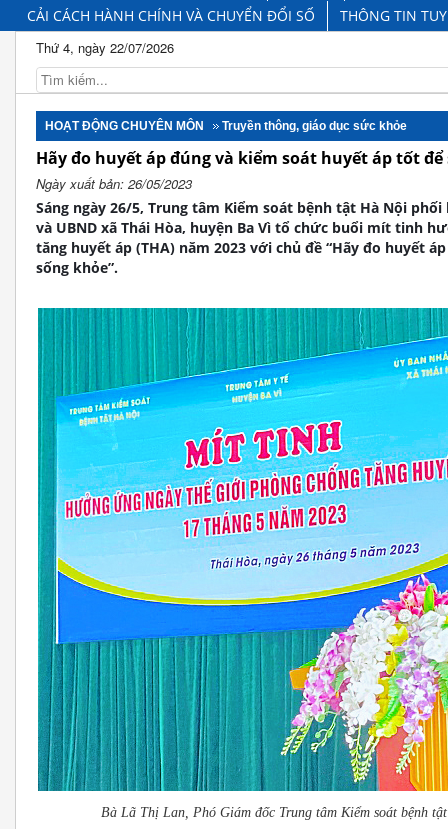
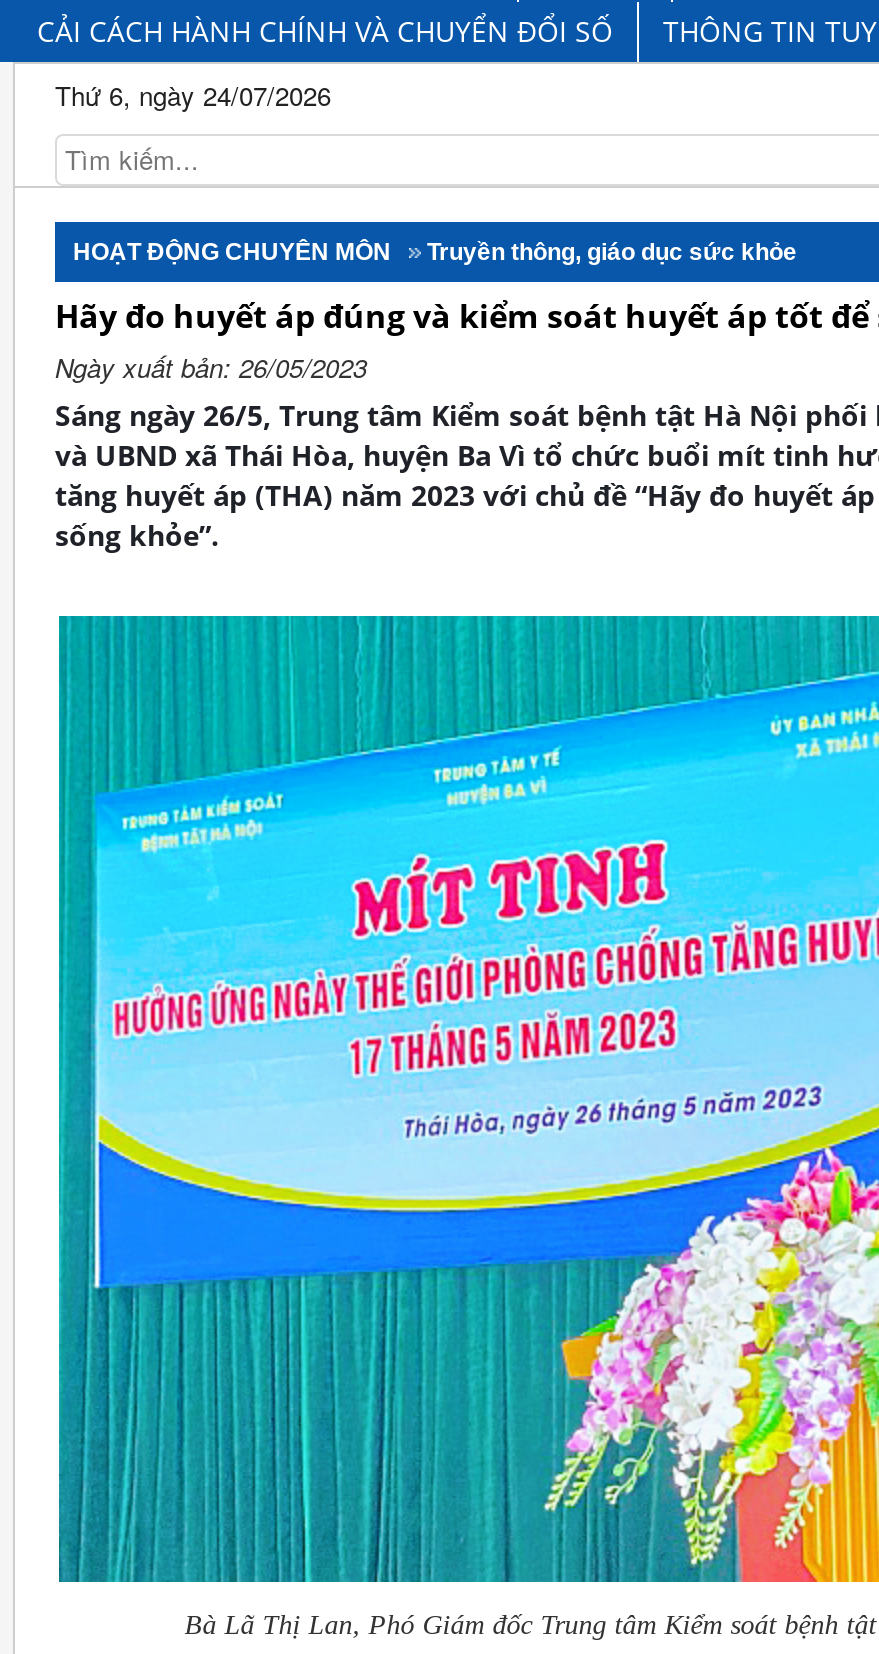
[36,38,174,57] Thứ 4, ngày 22/07/2026 -> [55,76,331,114] Thứ 6, ngày 24/07/2026

